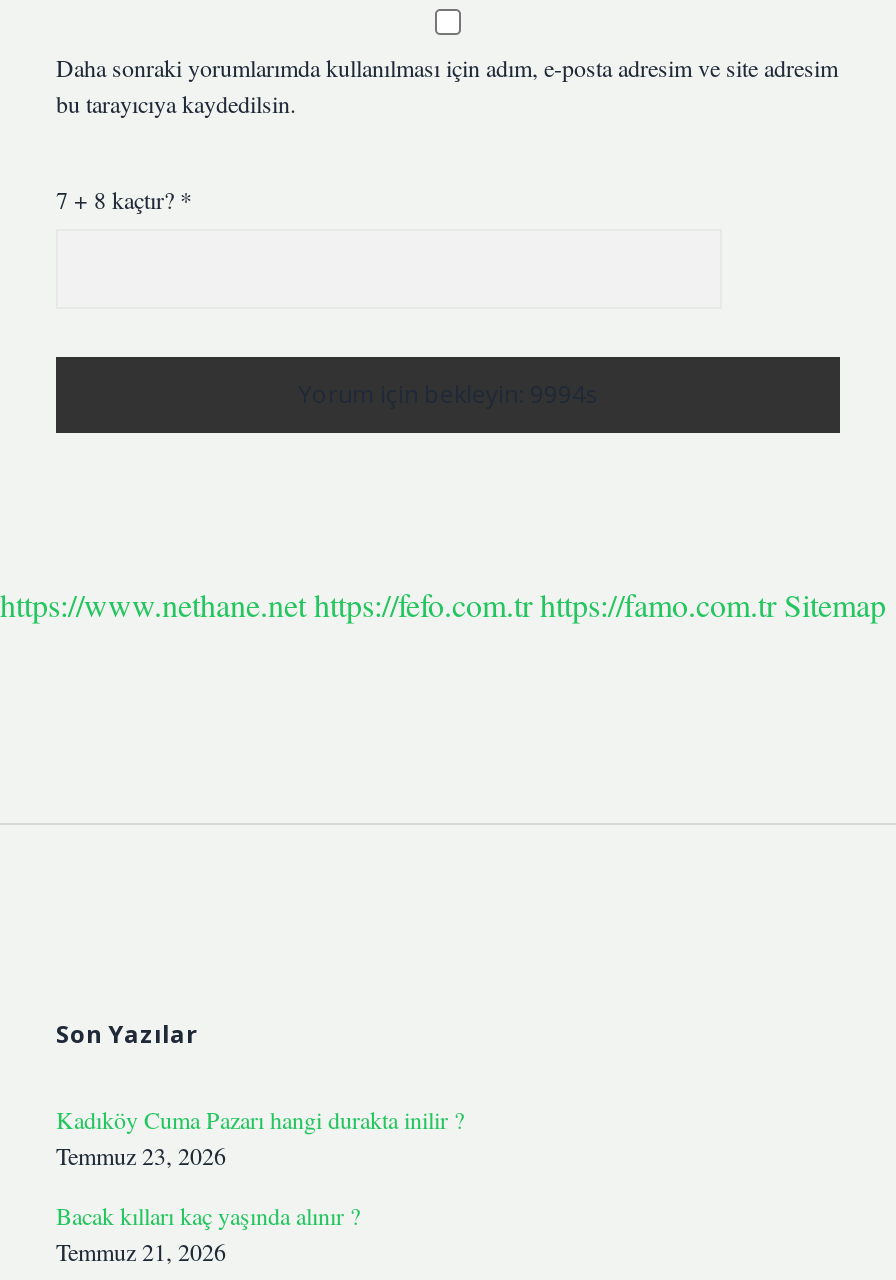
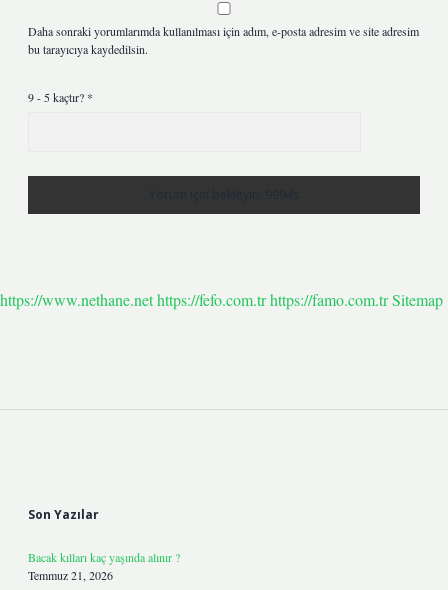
[56,183,192,215] 7 + 8 kaçtır? * -> [28,89,93,105] 9 - 5 kaçtır? *
[56,1103,464,1171] Kadıköy Cuma Pazarı hangi durakta inilir ? | Temmuz 23, 2026 -> none

